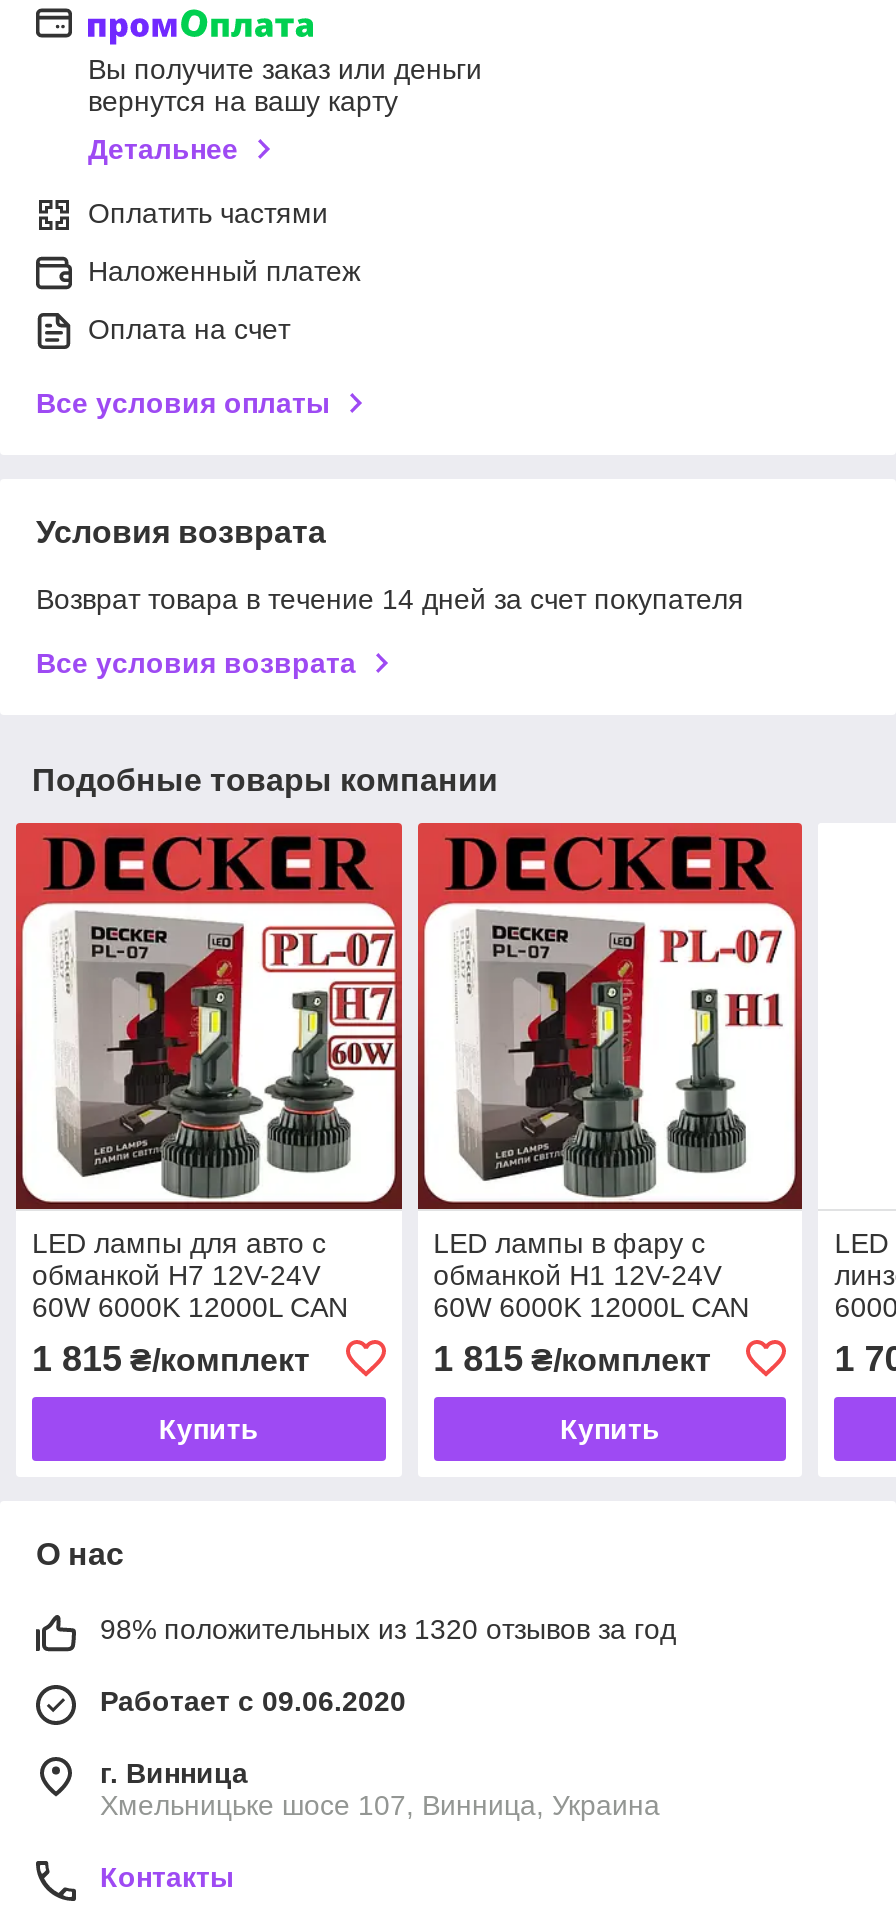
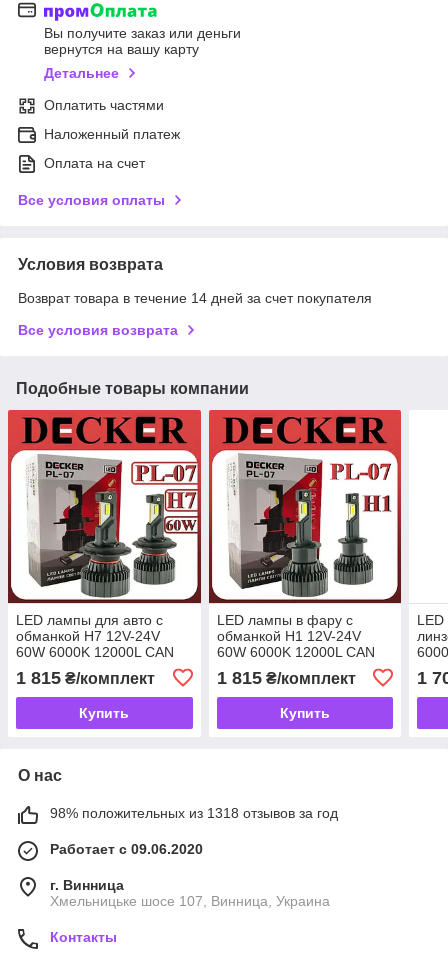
[100,1613,676,1645] 98% положительных из 1320 отзывов за год -> [50,805,338,821] 98% положительных из 1318 отзывов за год

